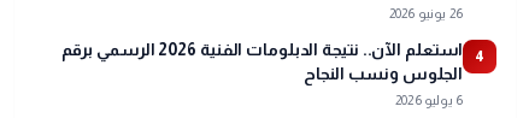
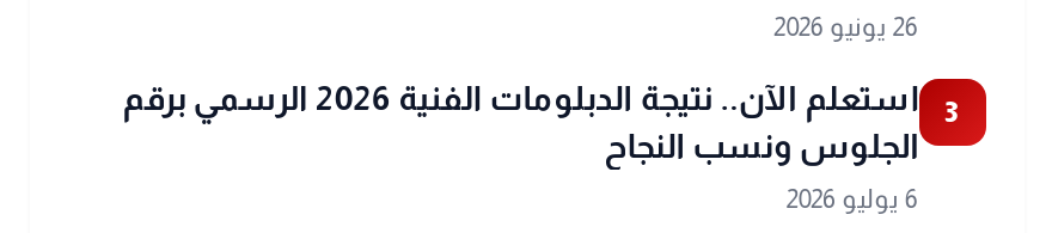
[475,48,485,65] 4 -> [944,96,961,129] 3

